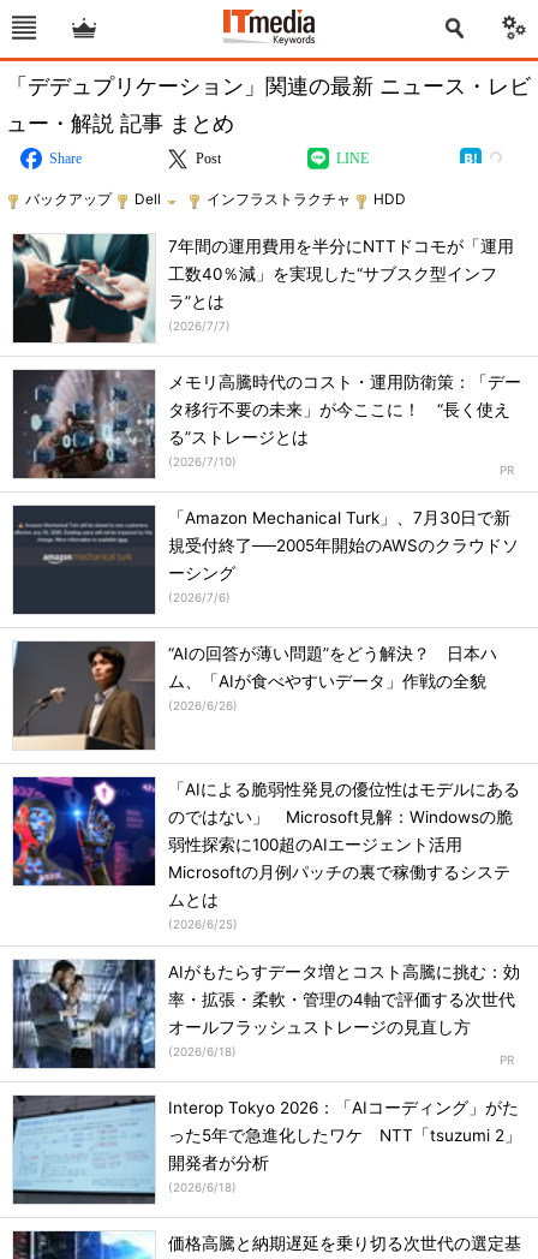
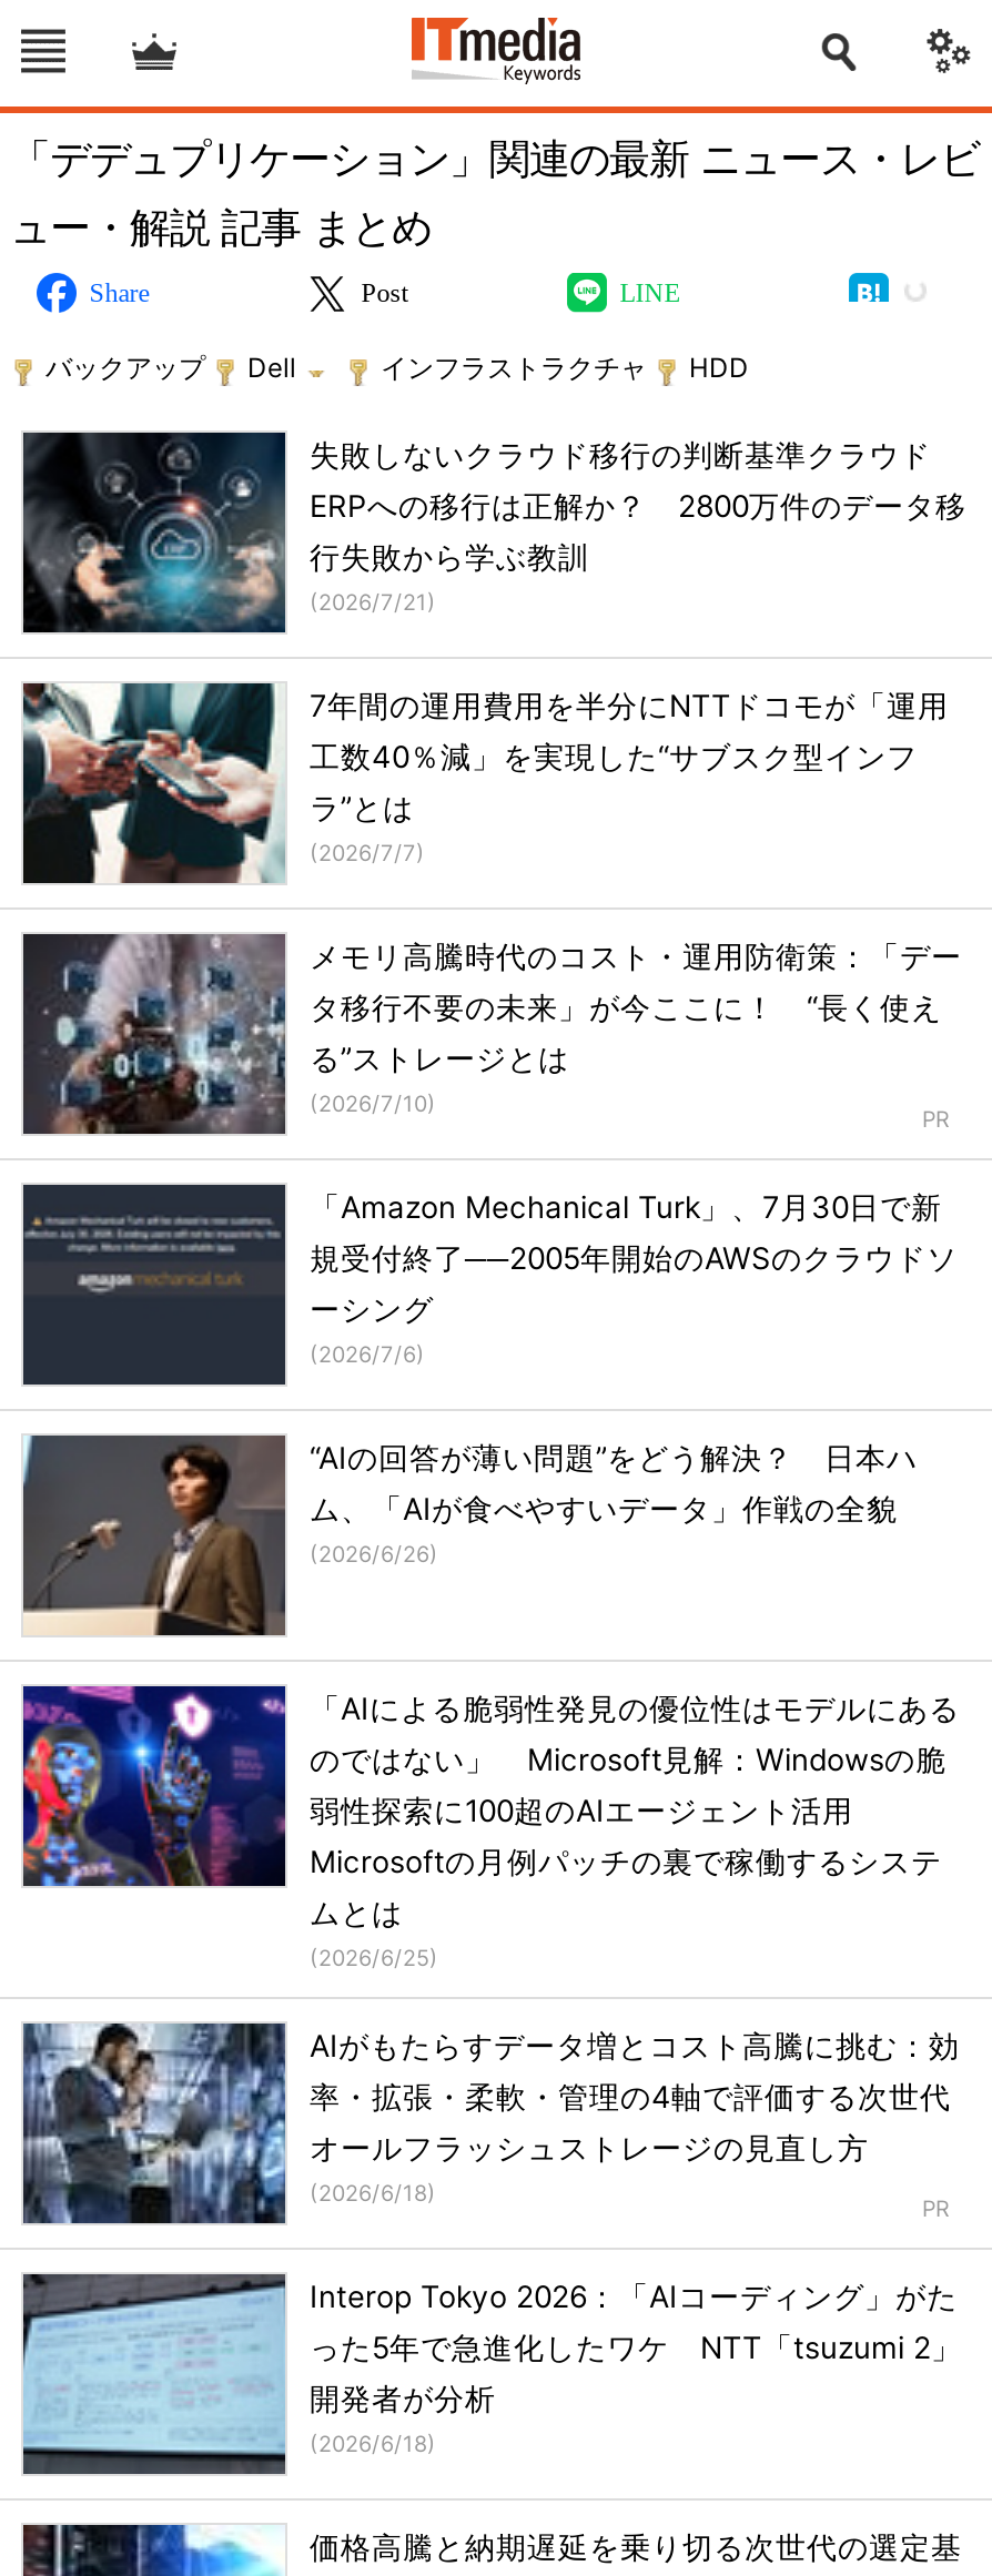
none -> [21,430,966,635] [image] | 失敗しないクラウド移行の判断基準クラウド | ERPへの移行は正解か？ 2800万件のデータ移 | 行失敗から学ぶ教訓 | (2026/7/21)

